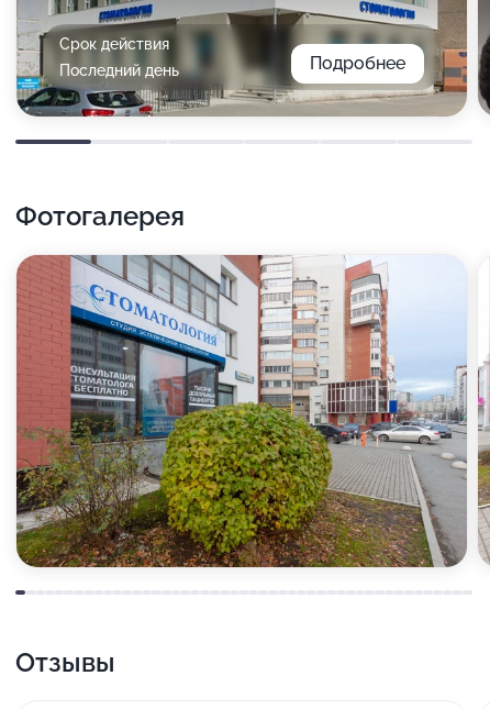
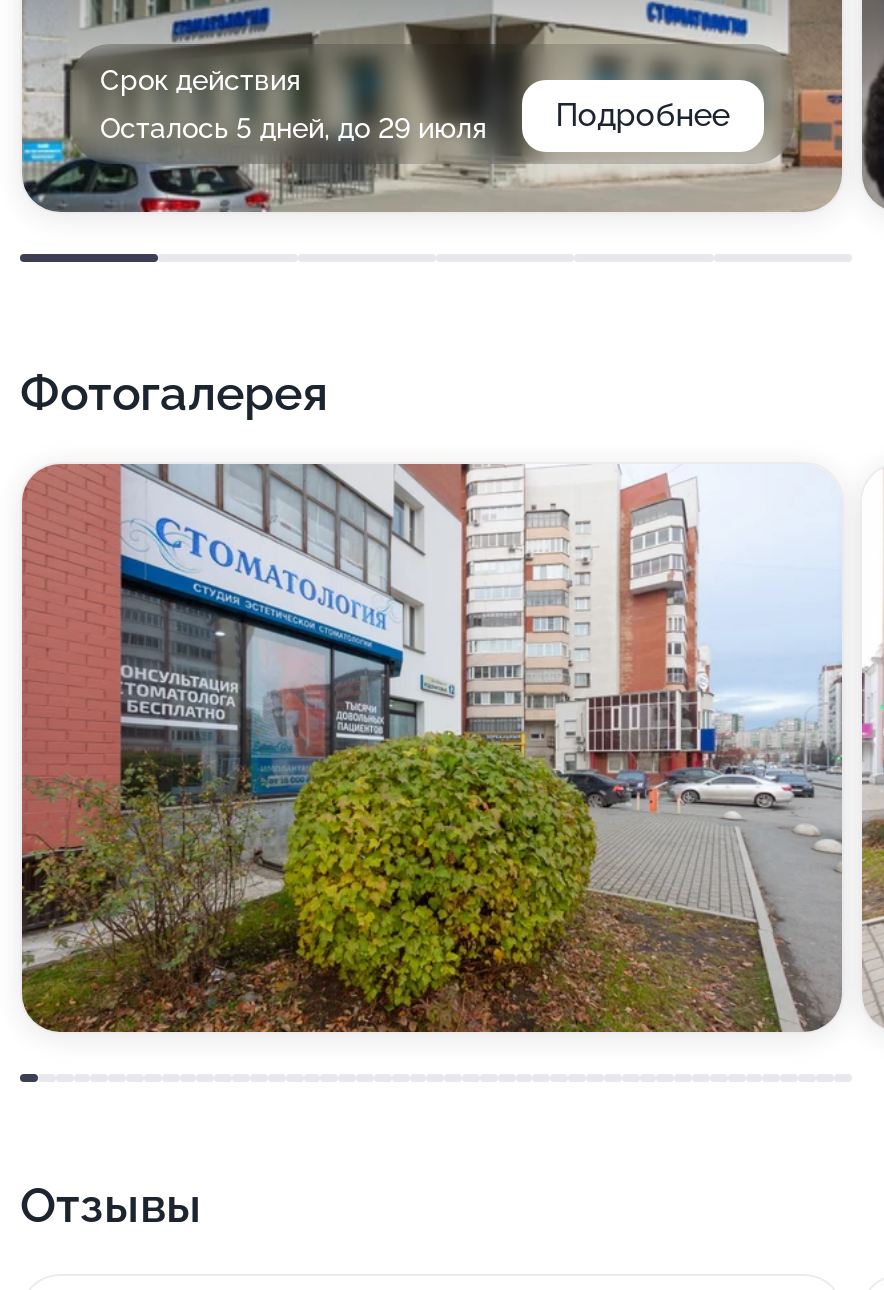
[59,62,179,79] Последний день -> [100,112,486,144] Осталось 5 дней, до 29 июля

